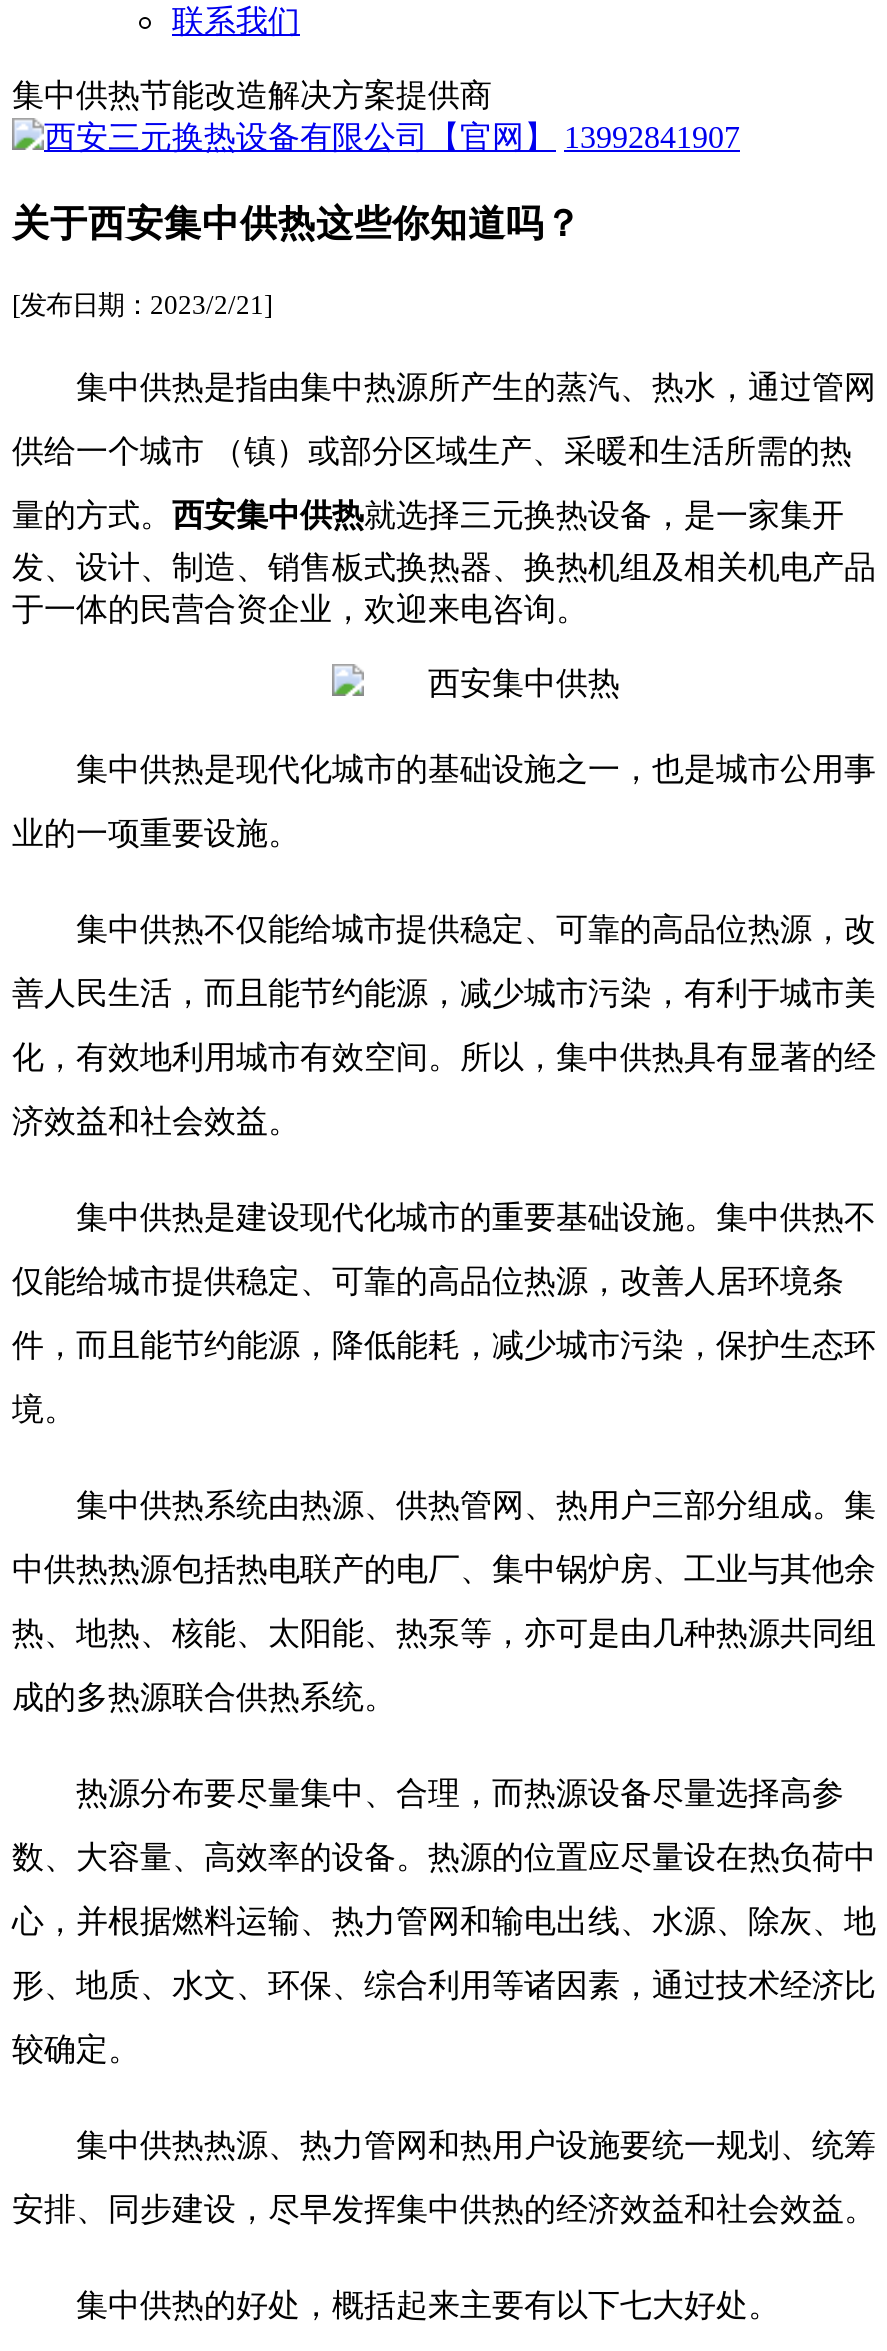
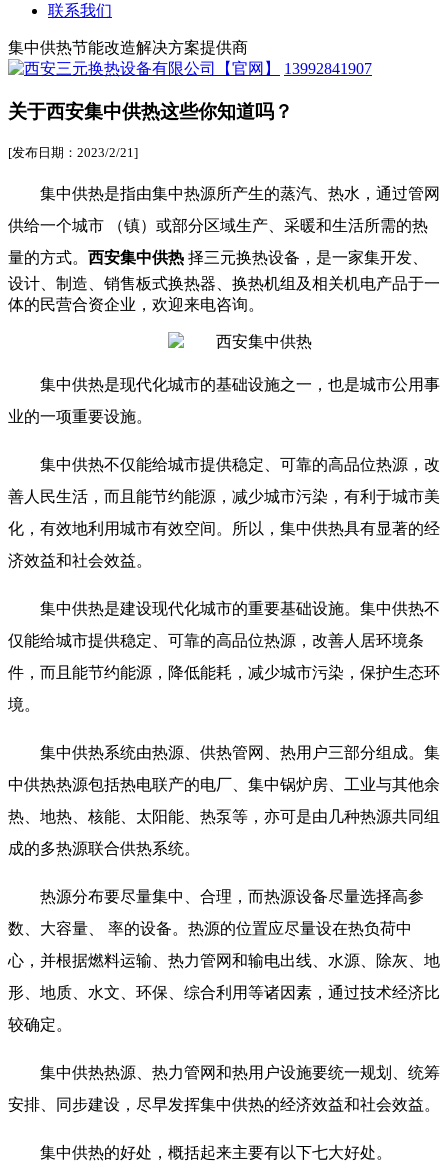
[12,499,844,533] 量的方式。西安集中供热就选择三元换热设备，是一家集开 -> [8,249,428,266] 量的方式。西安集中供热择三元换热设备，是一家集开发、
[12,551,876,627] 发、设计、制造、销售板式换热器、换热机组及相关机电产品 | 于一体的民营合资企业，欢迎来电咨询。 -> [8,275,440,313] 设计、制造、销售板式换热器、换热机组及相关机电产品于一 | 体的民营合资企业，欢迎来电咨询。
[12,1841,876,1875] 数、大容量、高效率的设备。热源的位置应尽量设在热负荷中 -> [8,920,412,937] 数、大容量、 率的设备。热源的位置应尽量设在热负荷中

